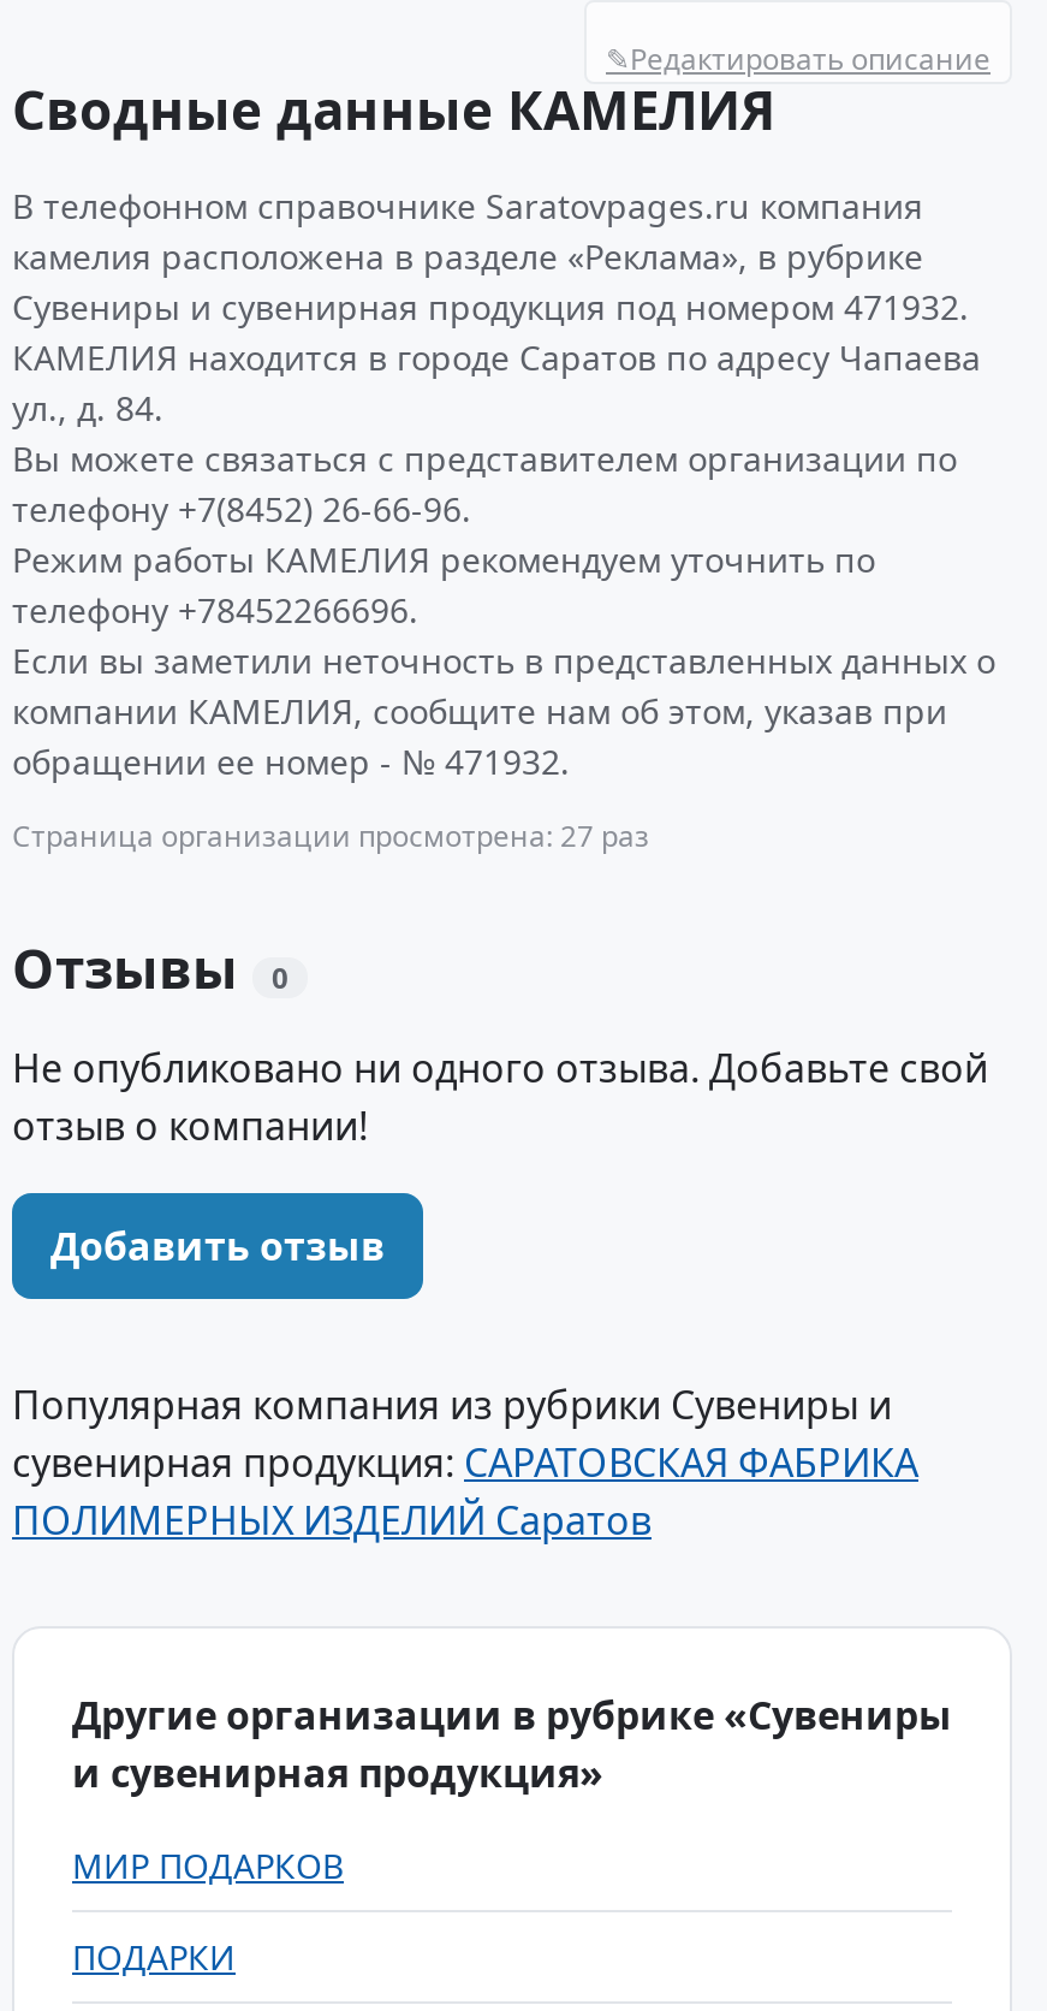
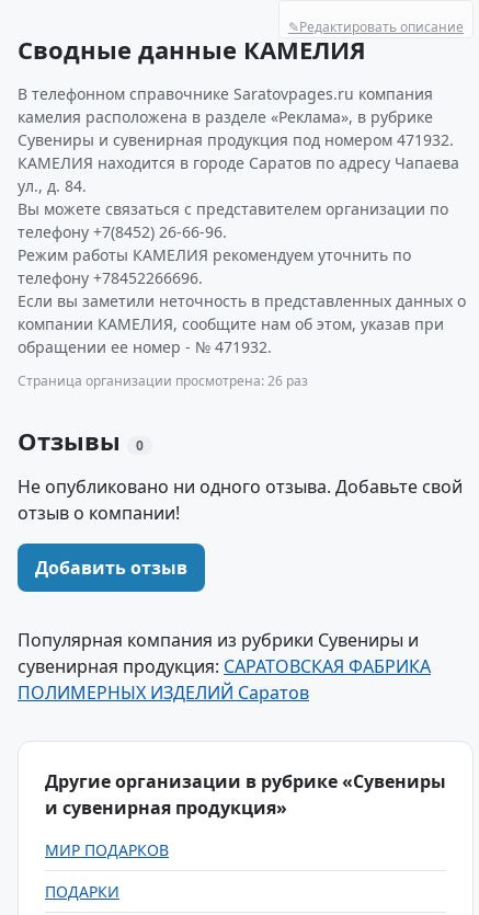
[12,815,649,856] Страница организации просмотрена: 27 раз -> [18,371,308,390] Страница организации просмотрена: 26 раз

